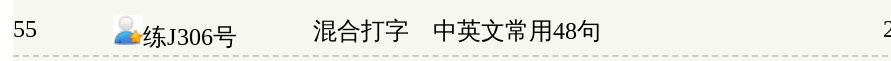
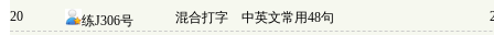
[13,15,37,43] 55 -> [10,9,23,24] 20

